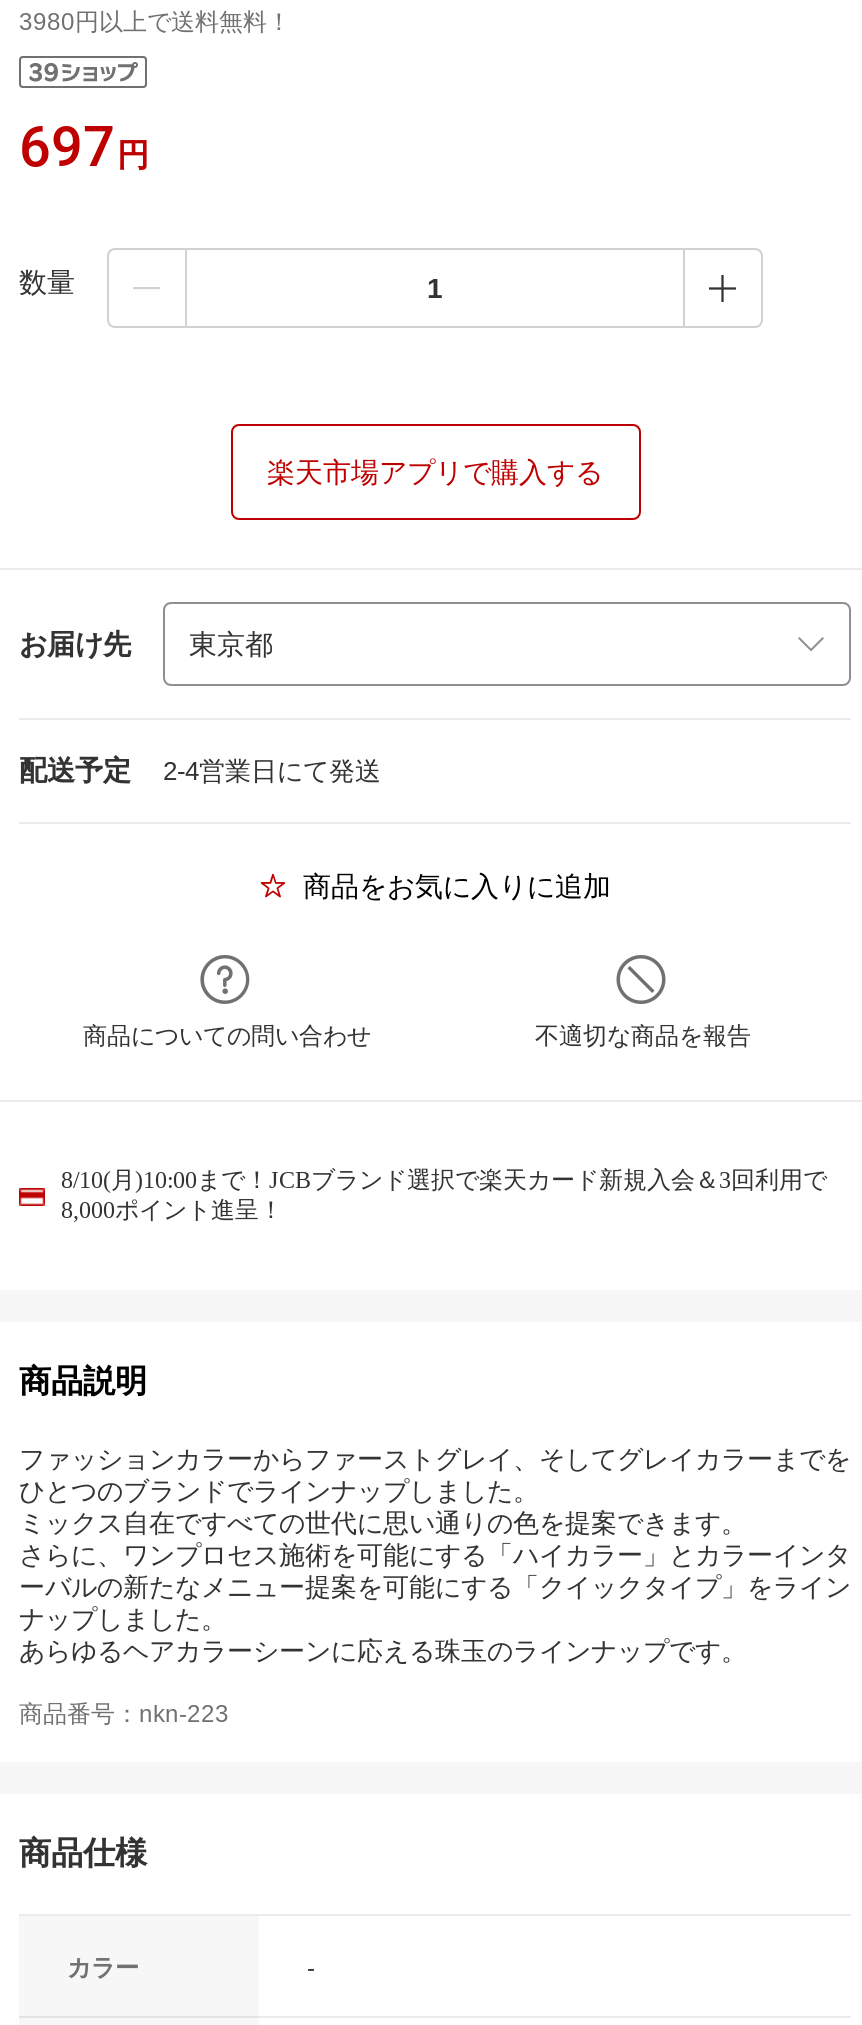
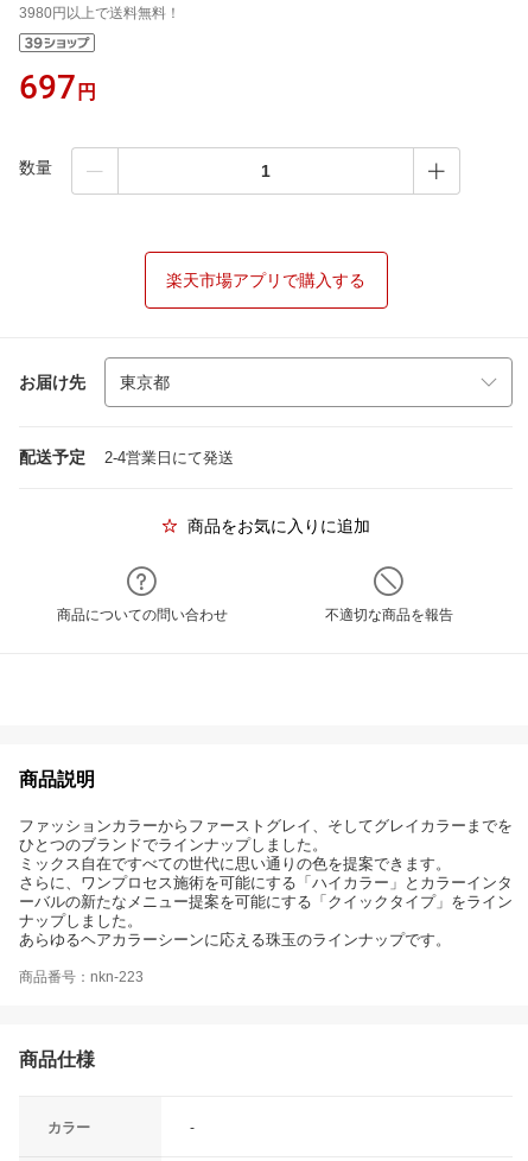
[61,1166,827,1224] 8/10(月)10:00まで！JCBブランド選択で楽天カード新規入会＆3回利用で | 8,000ポイント進呈！ -> none

